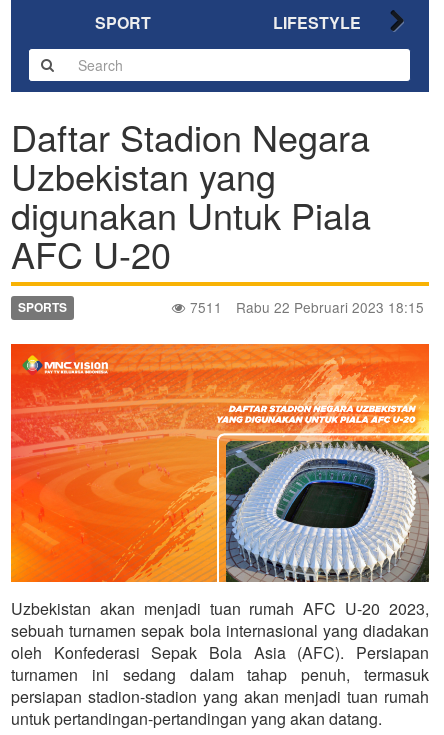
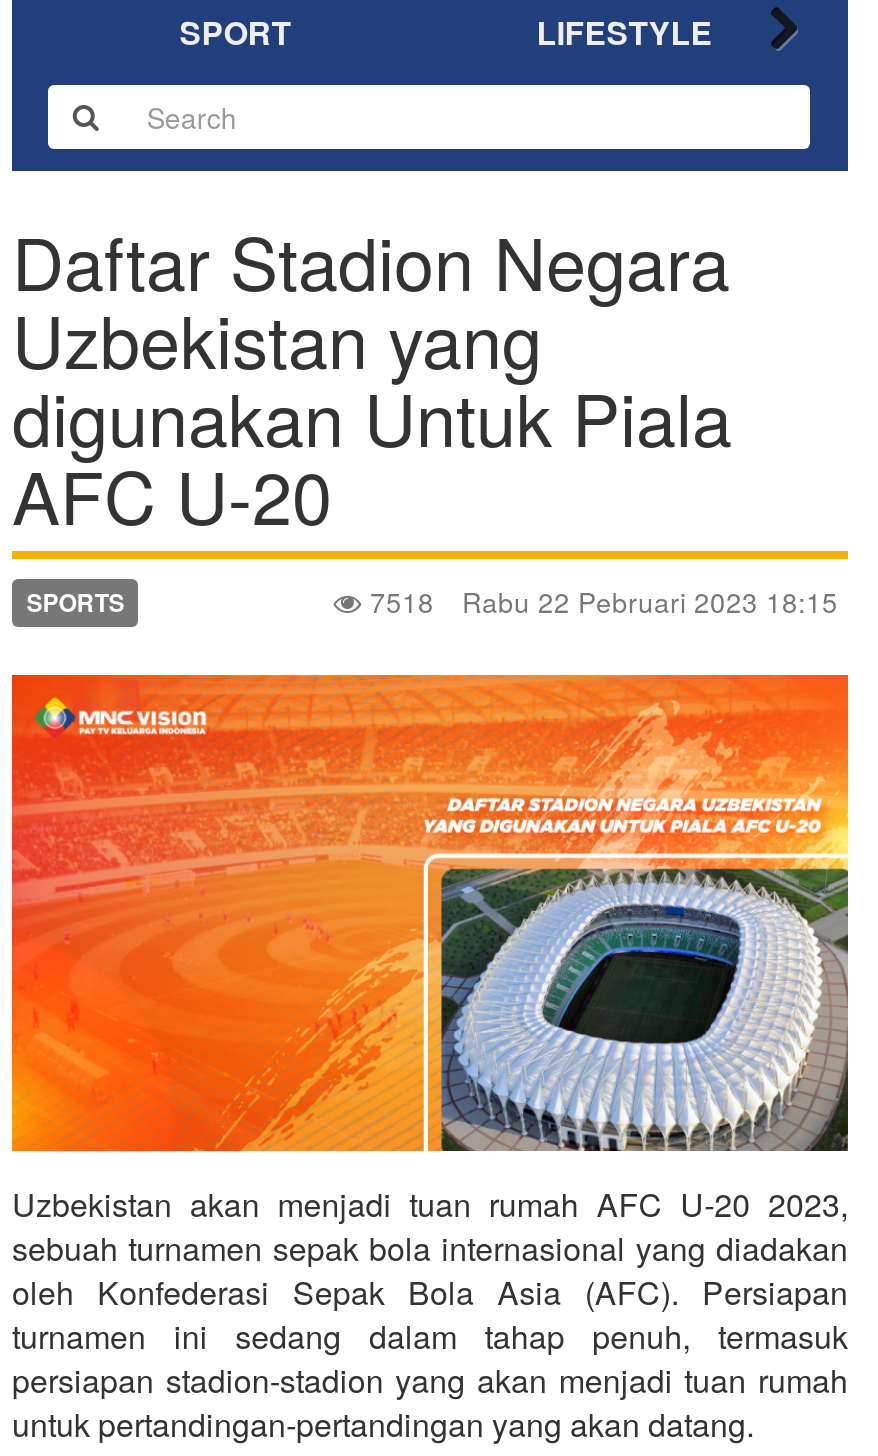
[186,297,424,317] 7511 Rabu 22 Pebruari 2023 18:15 -> [362,581,838,621] 7518 Rabu 22 Pebruari 2023 18:15

